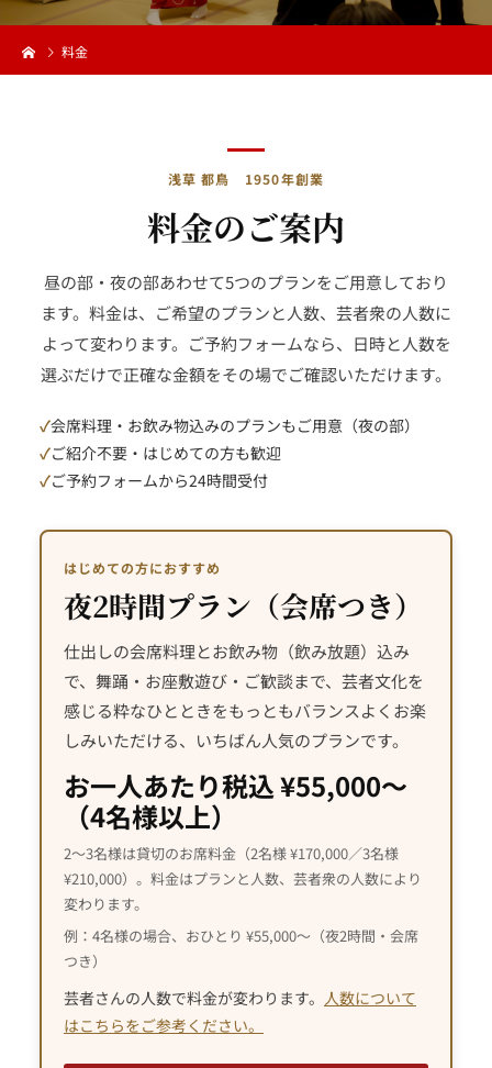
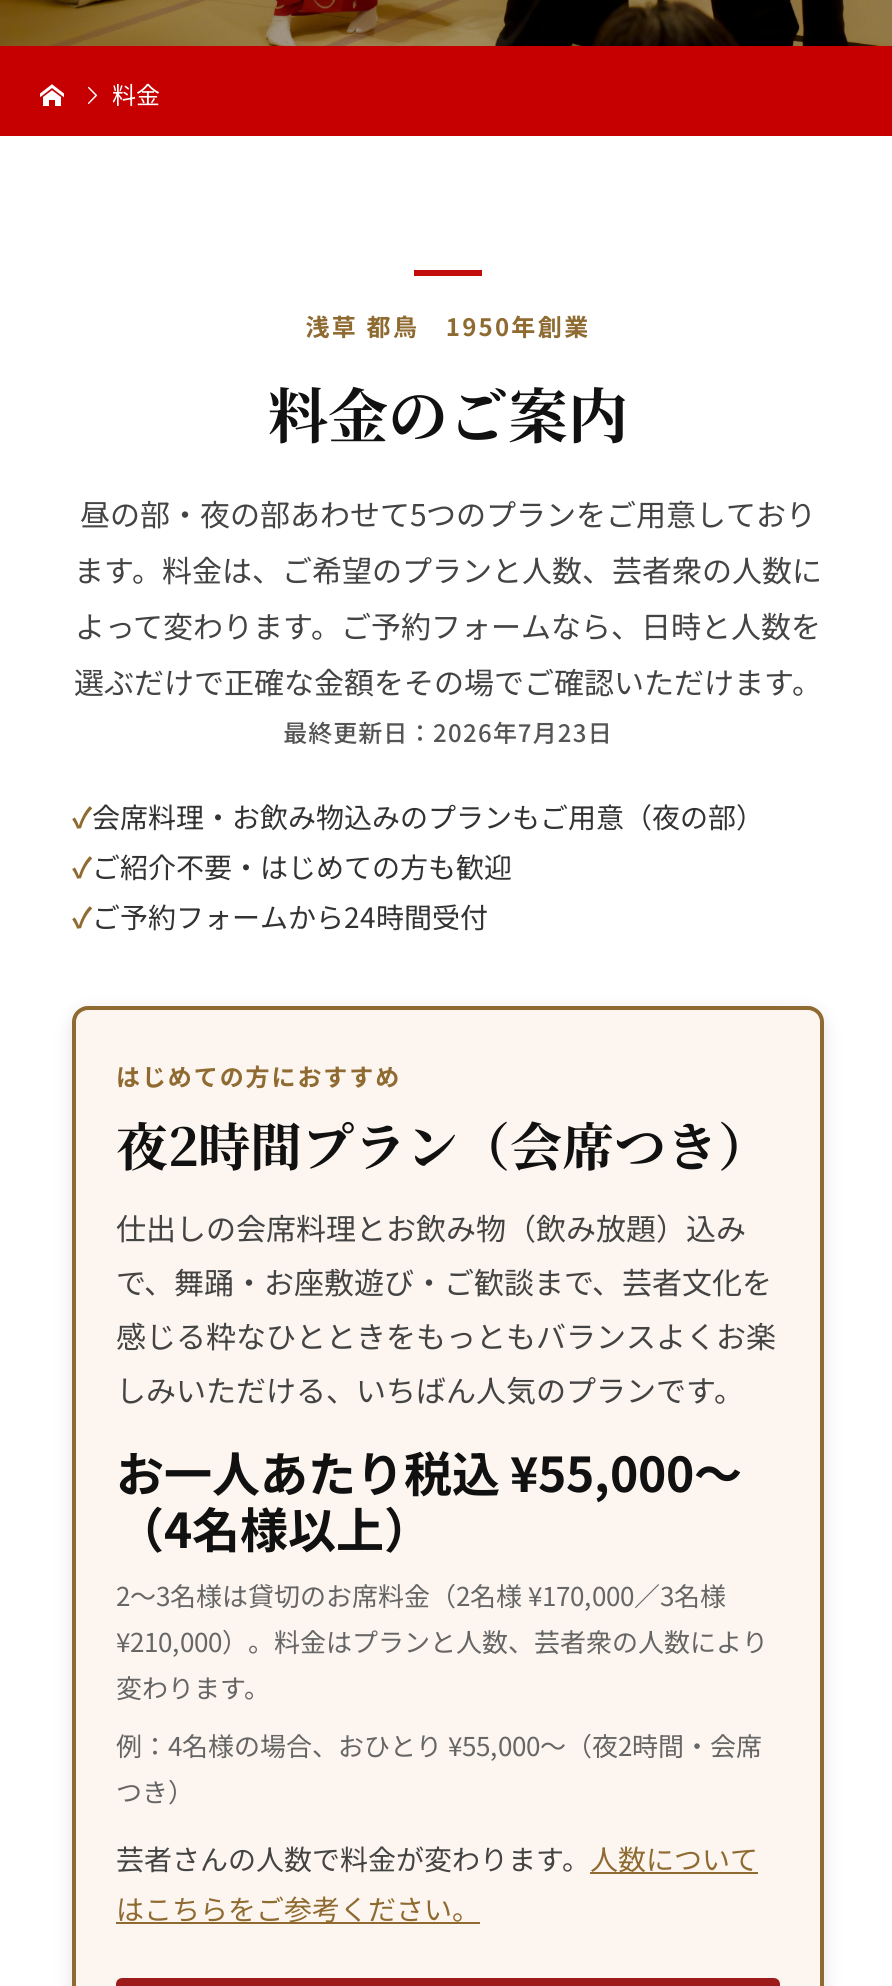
none -> [283,714,613,748] 最終更新日：2026年7月23日

